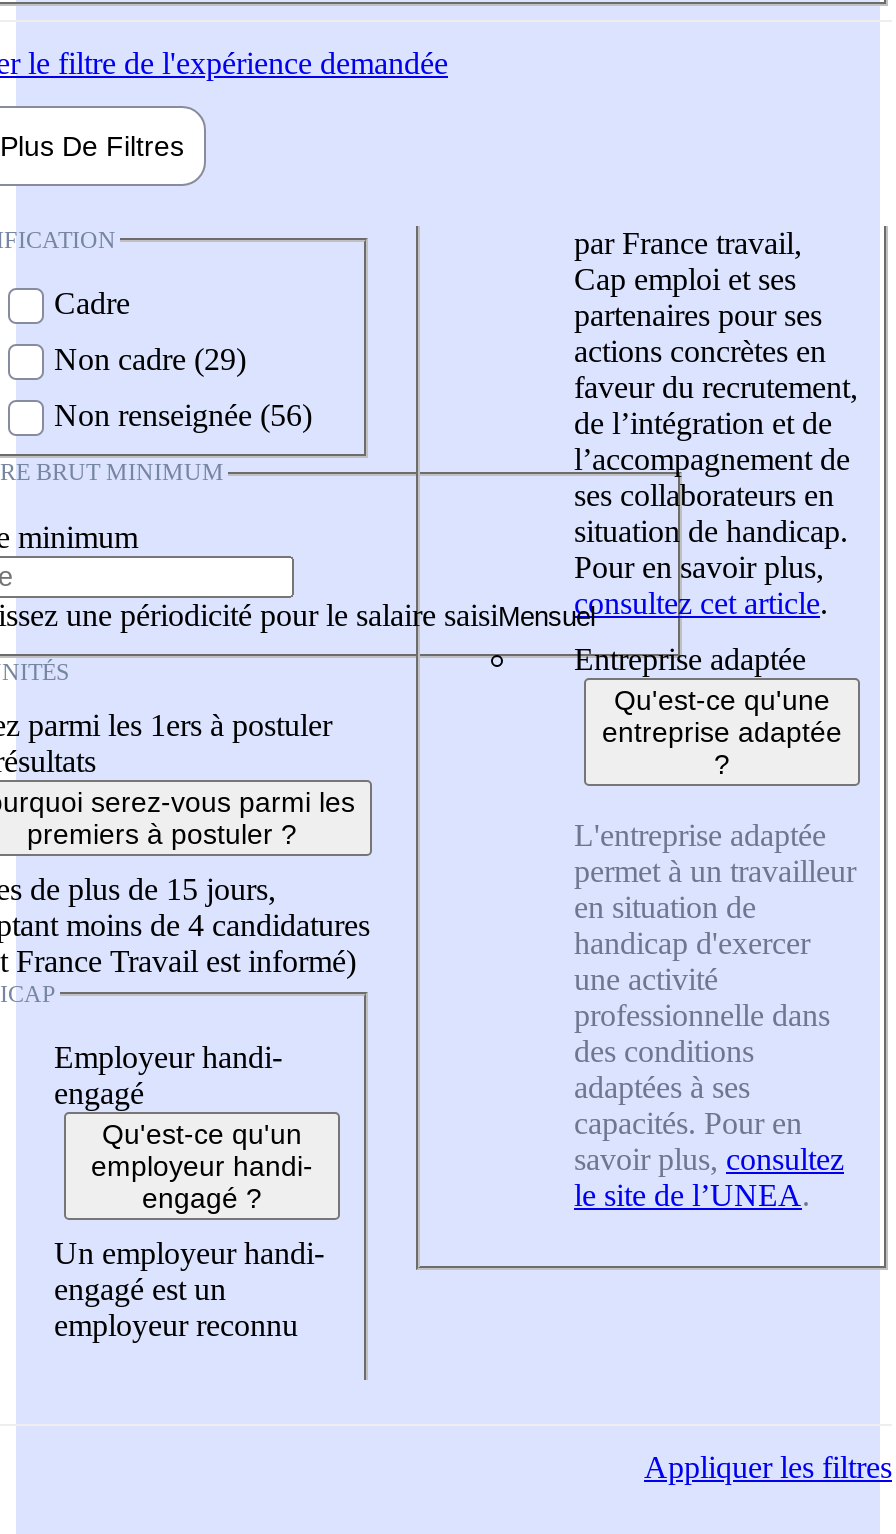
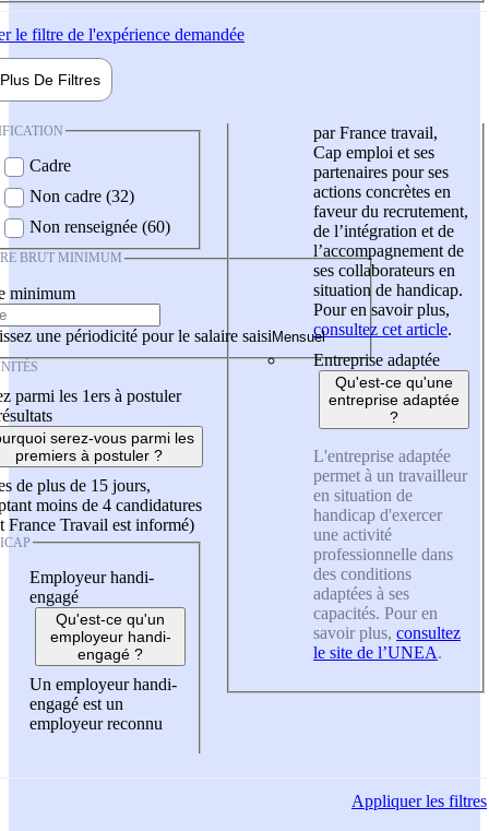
[54,342,246,376] Non cadre (29) -> [29,187,134,206] Non cadre (32)
[54,398,312,432] Non renseignée (56) -> [29,218,170,236] Non renseignée (60)

